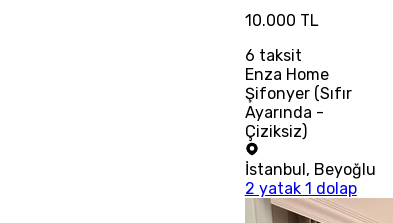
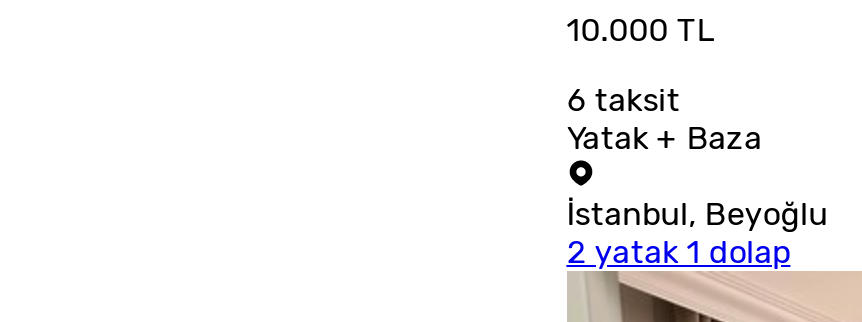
[245,65,352,141] Enza Home | Şifonyer (Sıfır | Ayarında - | Çiziksiz) -> [566,120,762,158] Yatak + Baza

